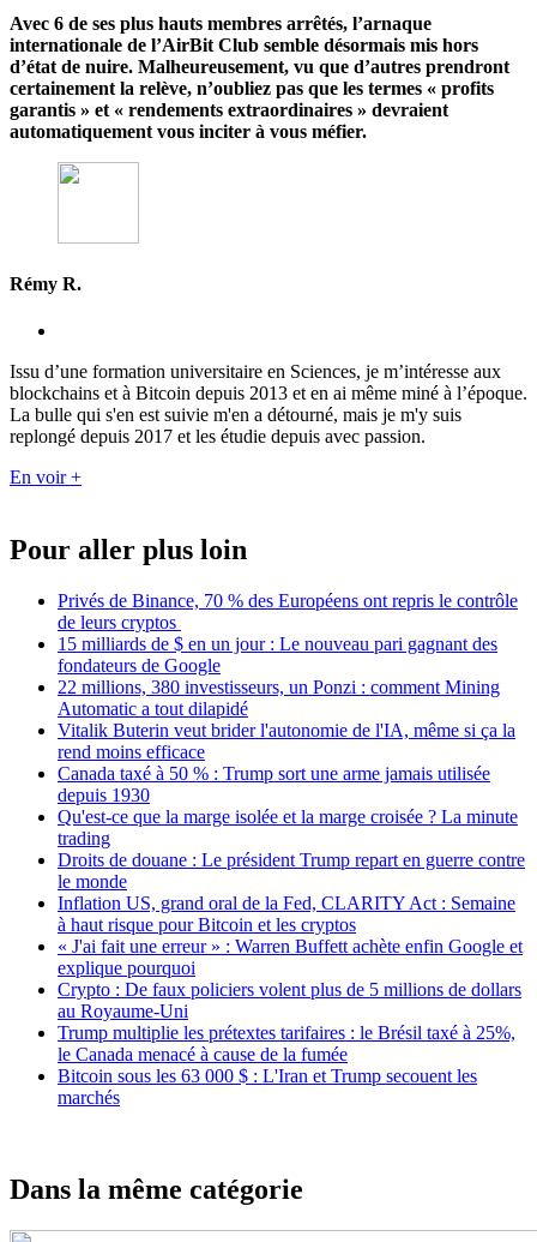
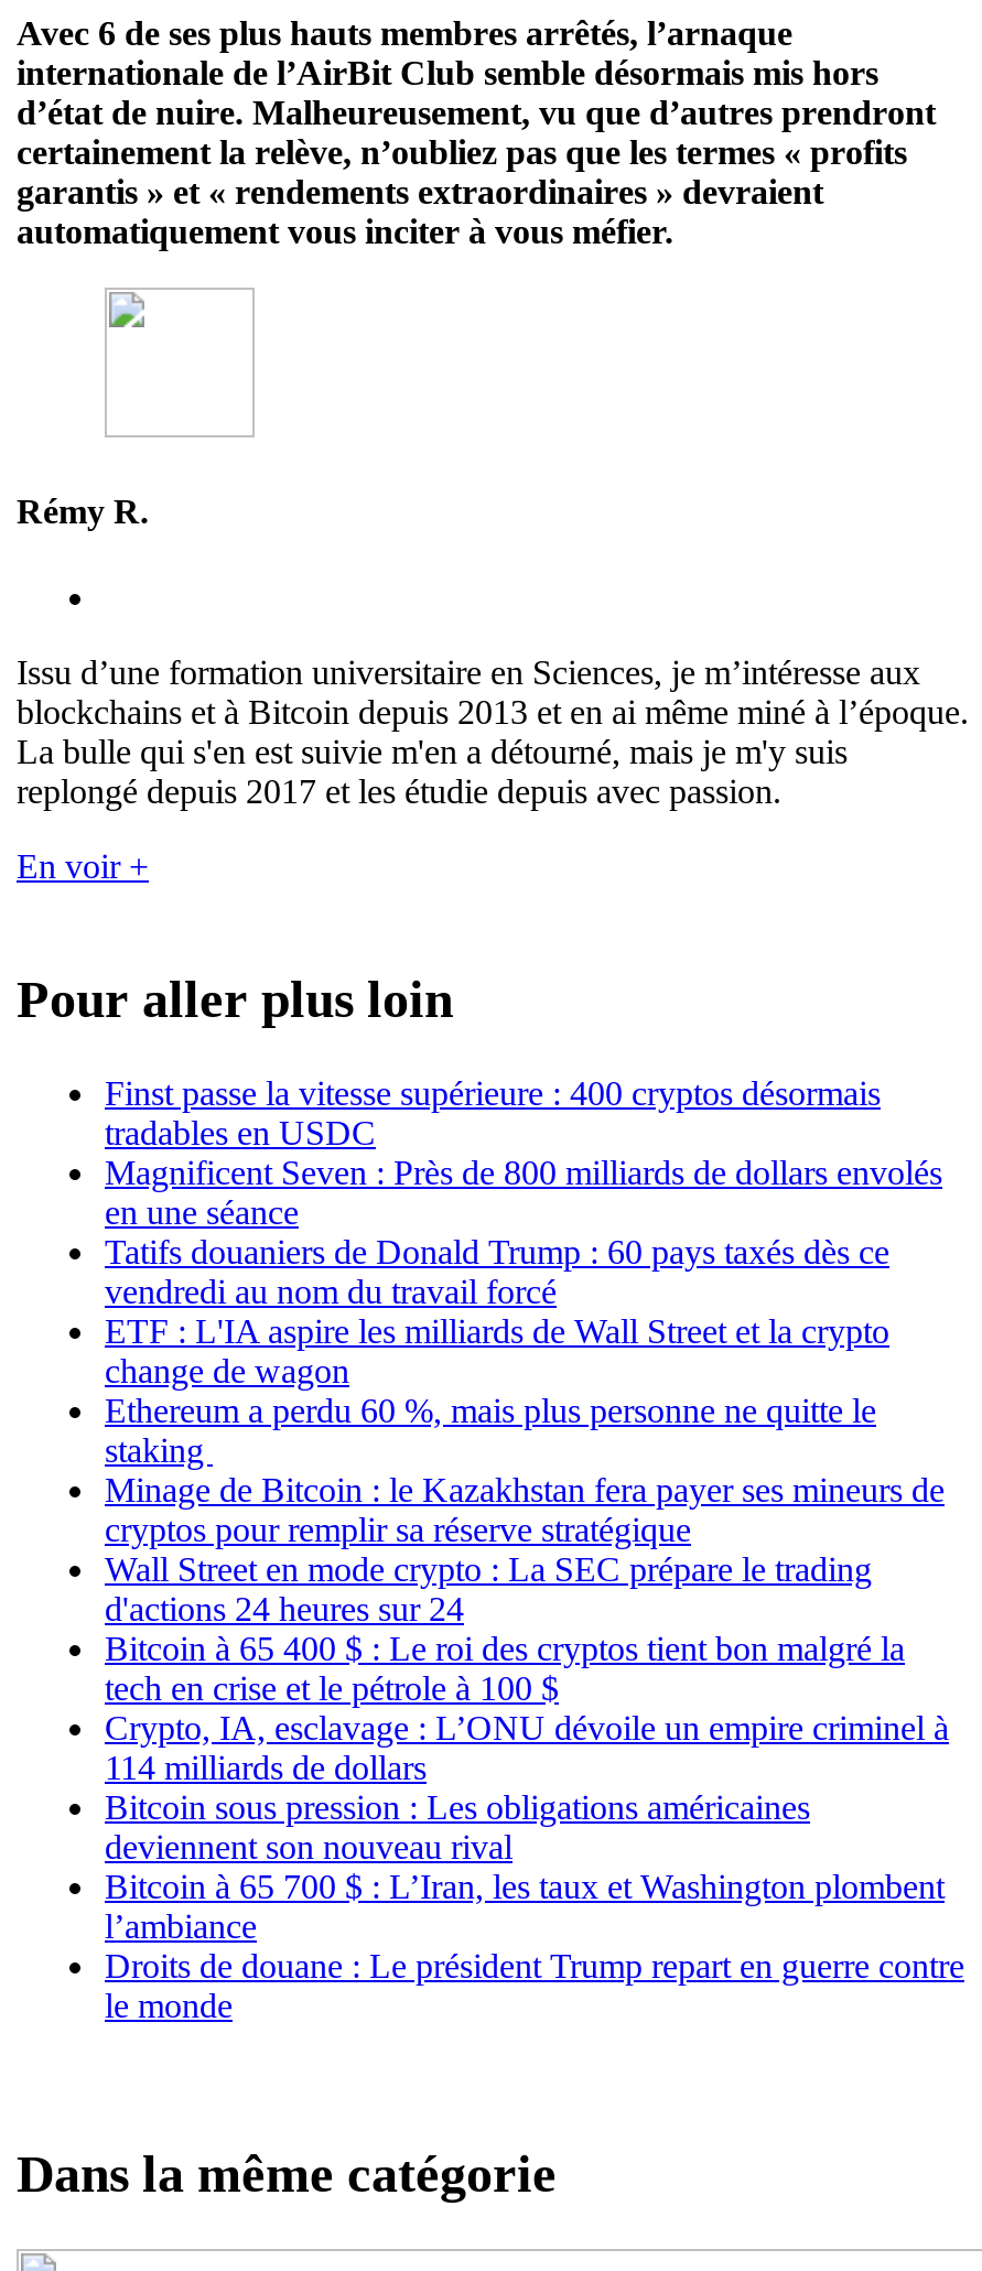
[58,590,518,848] Privés de Binance, 70 % des Européens ont repris le contrôle | de leurs cryptos | 15 milliards de $ en un jour : Le nouveau pari gagnant des | fondateurs de Google | 22 millions, 380 investisseurs, un Ponzi : comment Mining | Automatic a tout dilapidé | Vitalik Buterin veut brider l'autonomie de l'IA, même si ça la | rend moins efficace | Canada taxé à 50 % : Trump sort une arme jamais utilisée | depuis 1930 | Qu'est-ce que la marge isolée et la marge croisée ? La minute | trading -> [105,1074,949,1945] Finst passe la vitesse supérieure : 400 cryptos désormais | tradables en USDC | Magnificent Seven : Près de 800 milliards de dollars envolés | en une séance | Tatifs douaniers de Donald Trump : 60 pays taxés dès ce | vendredi au nom du travail forcé | ETF : L'IA aspire les milliards de Wall Street et la crypto | change de wagon | Ethereum a perdu 60 %, mais plus personne ne quitte le | staking | Minage de Bitcoin : le Kazakhstan fera payer ses mineurs de | cryptos pour remplir sa réserve stratégique | Wall Street en mode crypto : La SEC prépare le trading | d'actions 24 heures sur 24 | Bitcoin à 65 400 $ : Le roi des cryptos tient bon malgré la | tech en crise et le pétrole à 100 $ | Crypto, IA, esclavage : L’ONU dévoile un empire criminel à | 114 milliards de dollars | Bitcoin sous pression : Les obligations américaines | deviennent son nouveau rival | Bitcoin à 65 700 $ : L’Iran, les taux et Washington plombent | l’ambiance
moved [58,849,525,891] -> [105,1947,964,2024]: Droits de douane : Le président Trump repart en guerre contre | le monde
[58,893,523,1107] Inflation US, grand oral de la Fed, CLARITY Act : Semaine | à haut risque pour Bitcoin et les cryptos | « J'ai fait une erreur » : Warren Buffett achète enfin Google et | explique pourquoi | Crypto : De faux policiers volent plus de 5 millions de dollars | au Royaume-Uni | Trump multiplie les prétextes tarifaires : le Brésil taxé à 25%, | le Canada menacé à cause de la fumée | Bitcoin sous les 63 000 $ : L'Iran et Trump secouent les | marchés -> none

